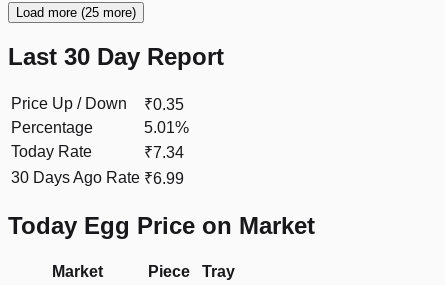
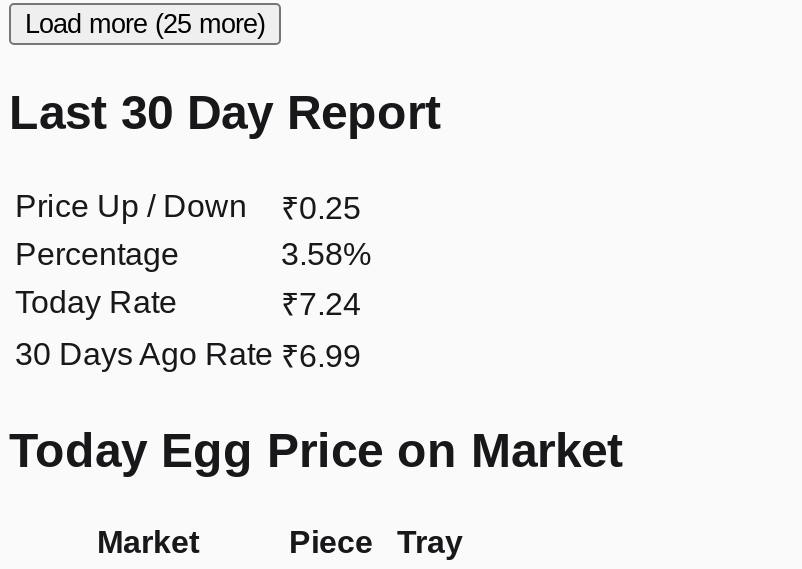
[11,95,184,113] Price Up / Down ₹0.35 -> [15,190,361,226] Price Up / Down ₹0.25
[144,119,189,136] 5.01% -> [281,238,371,272] 3.58%
[144,144,184,161] ₹7.34 -> [281,288,361,322] ₹7.24

